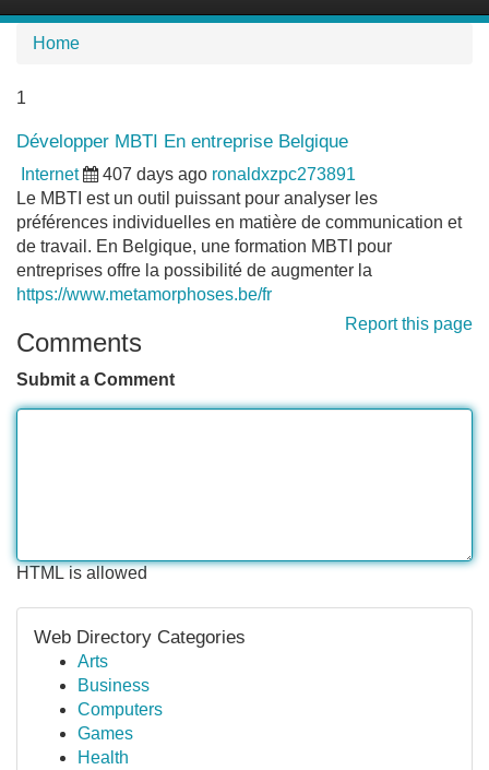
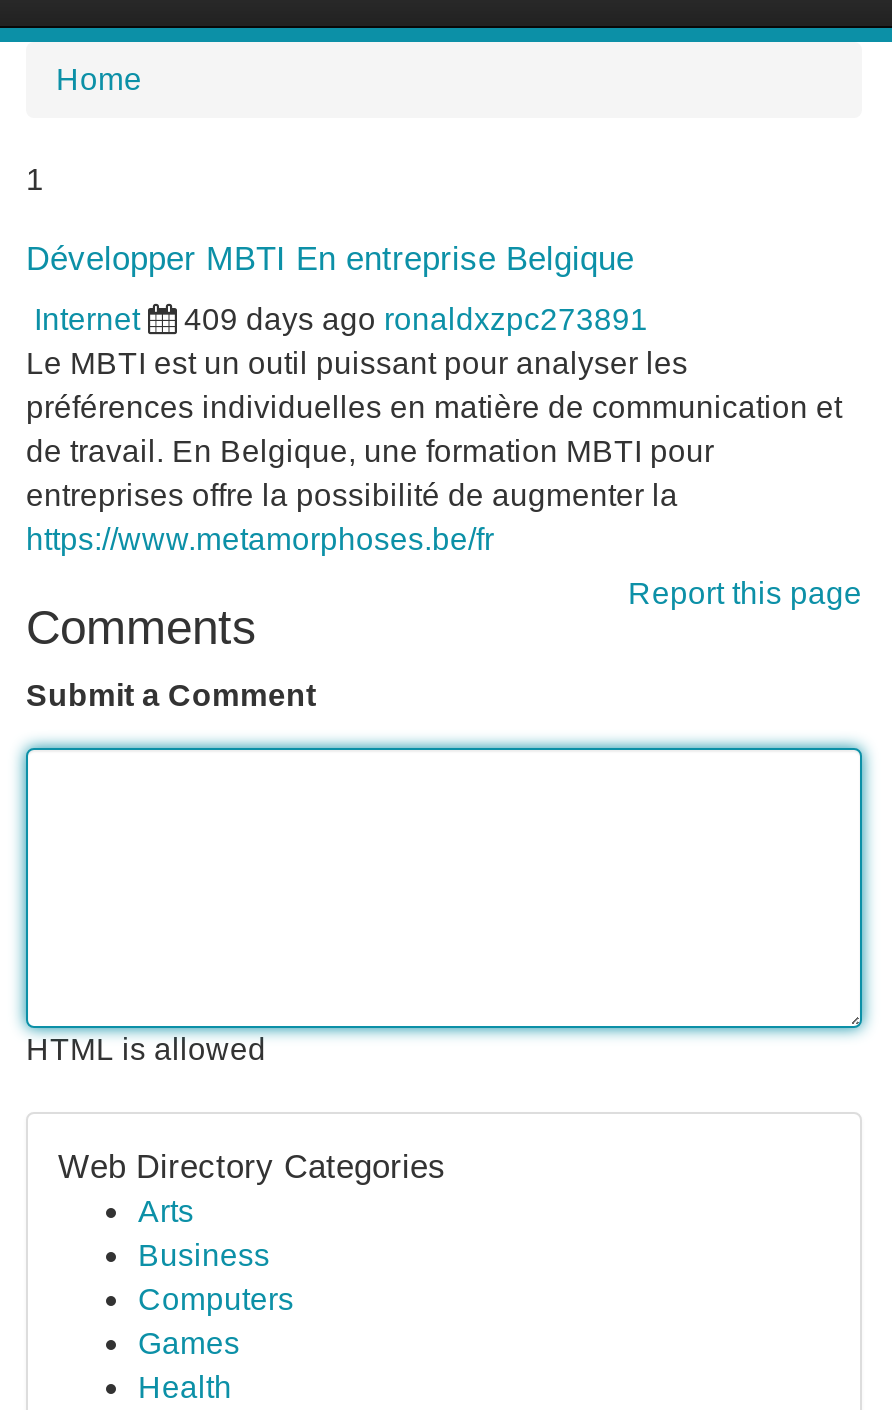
[103,165,356,183] 407 days ago ronaldxzpc273891 -> [184,302,648,336] 409 days ago ronaldxzpc273891

